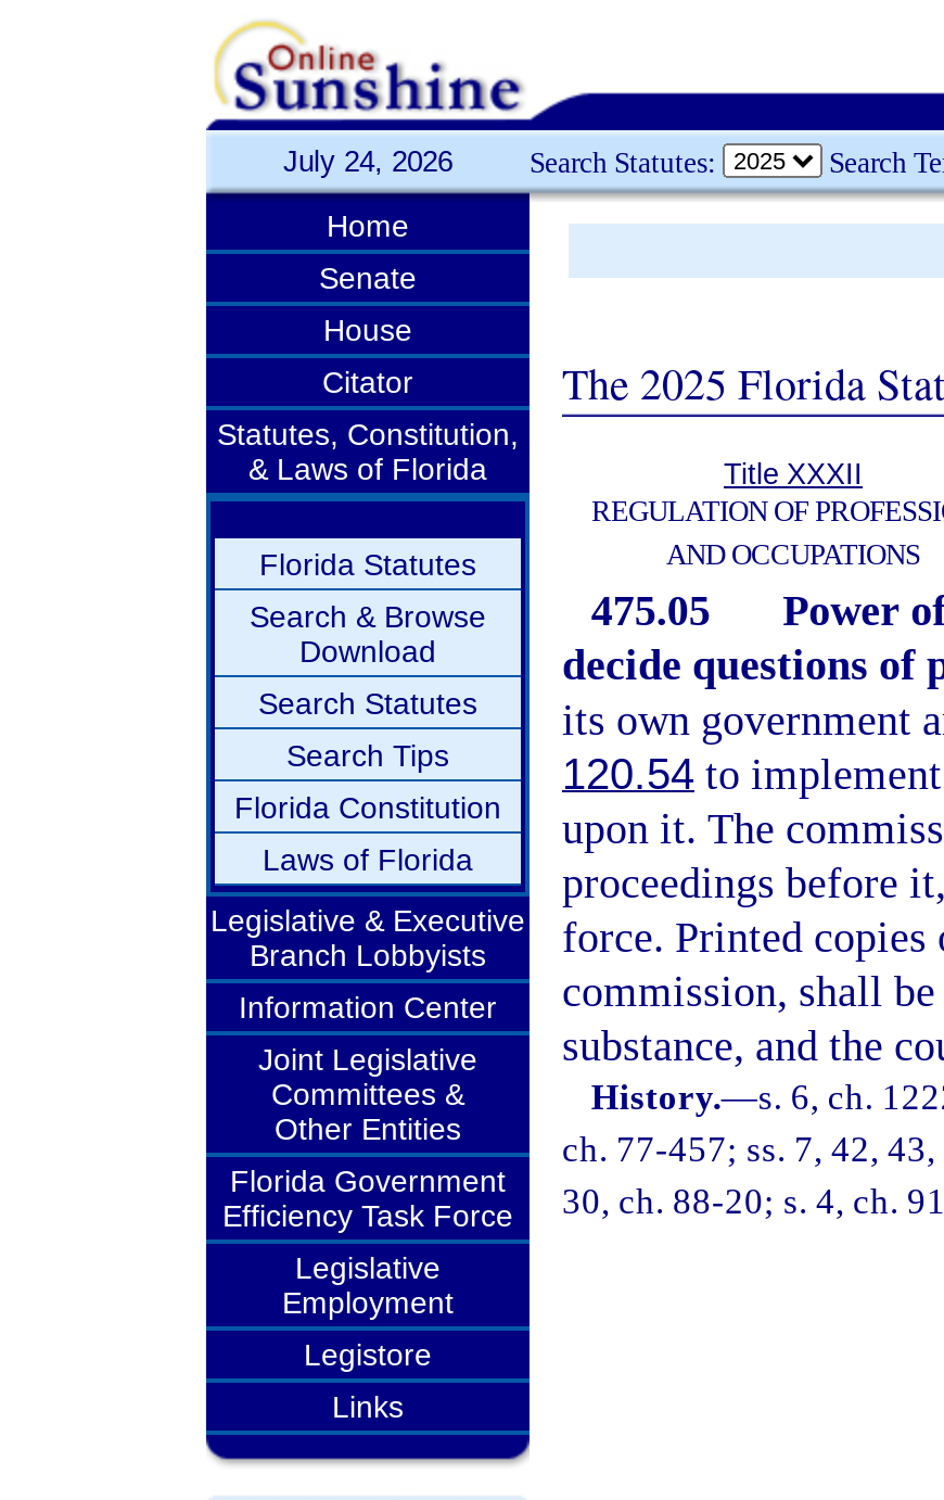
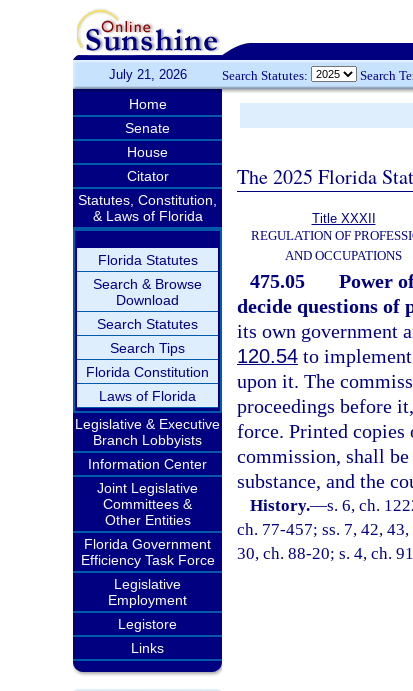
[283,145,452,178] July 24, 2026 -> [108,67,186,82] July 21, 2026

